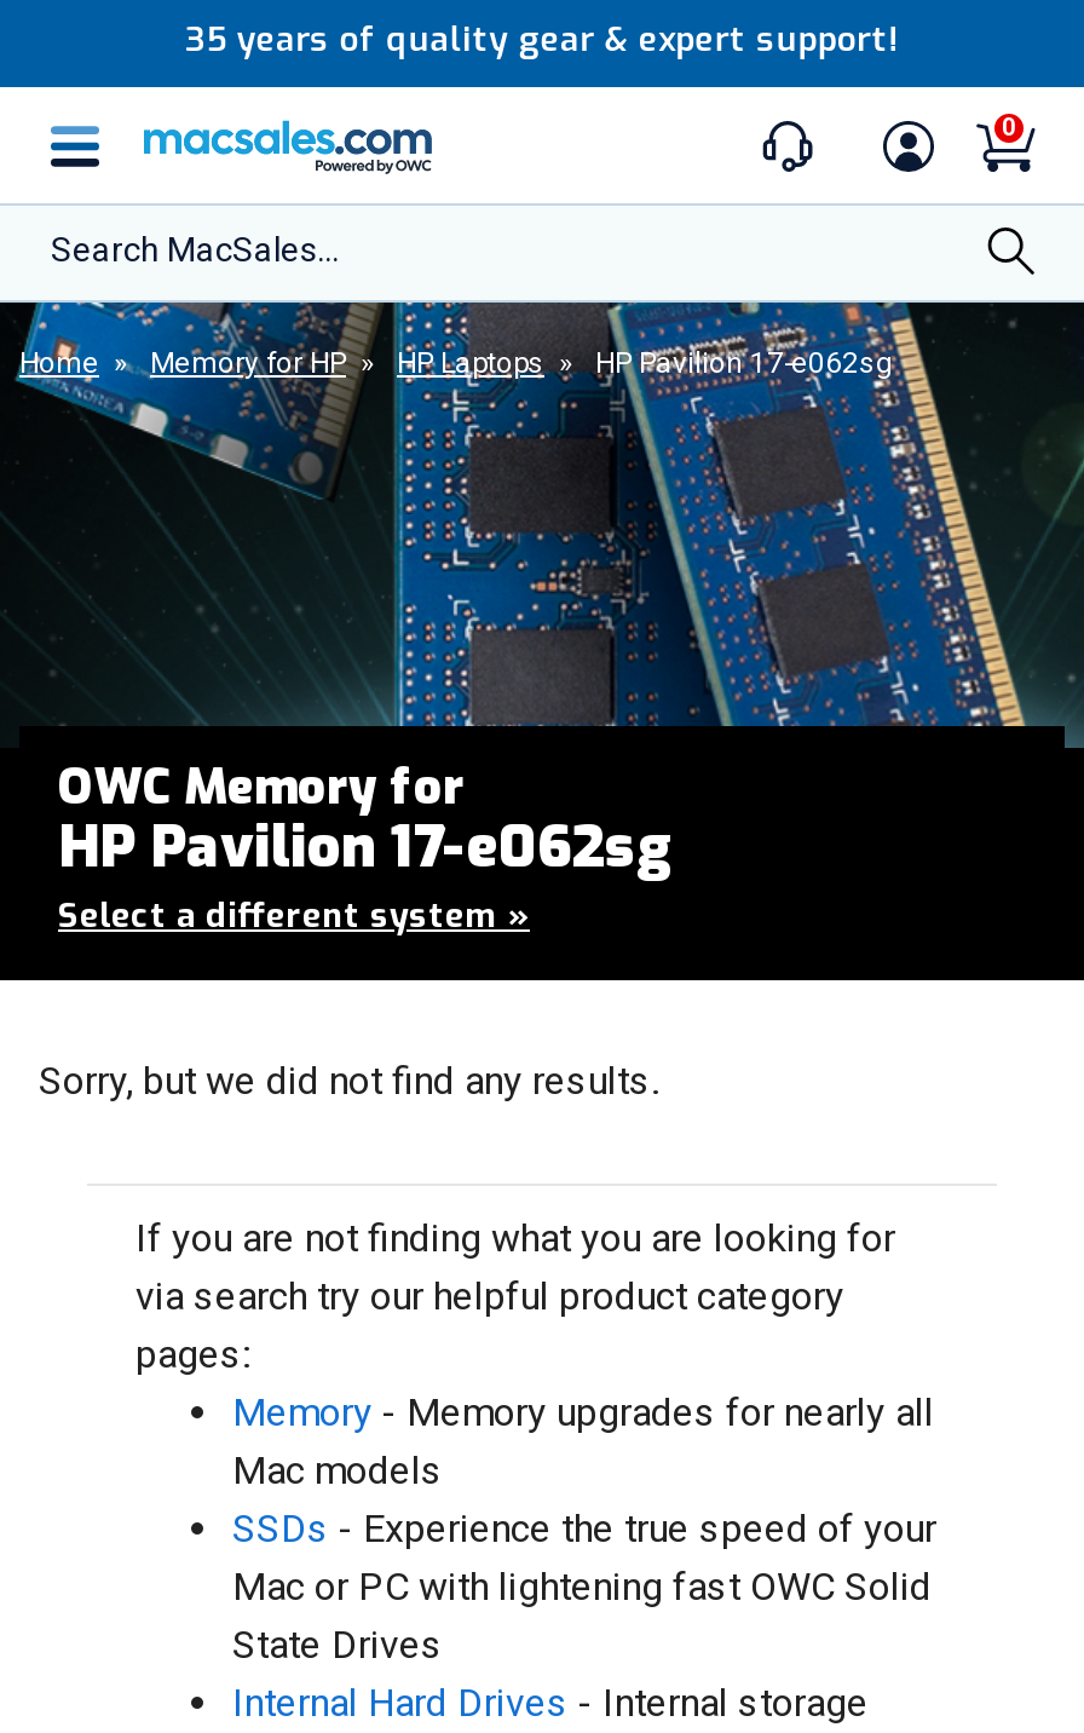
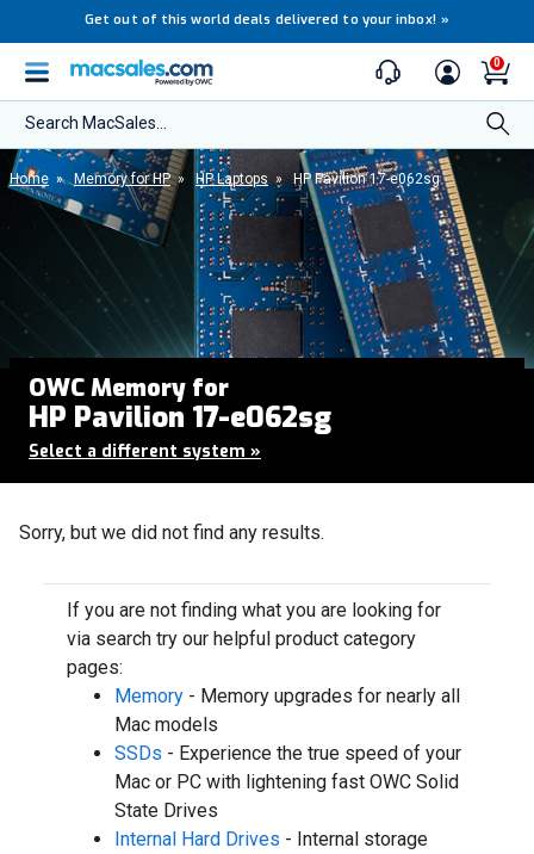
[185,17,898,63] 35 years of quality gear & expert support! -> [85,11,449,29] Get out of this world deals delivered to your inbox! »

